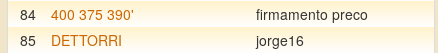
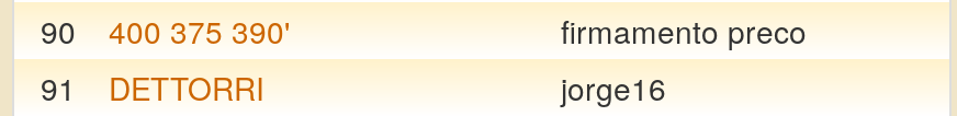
[20,4,134,24] 84 400 375 390' -> [41,9,291,53] 90 400 375 390'
[20,30,122,50] 85 DETTORRI -> [41,66,264,109] 91 DETTORRI

